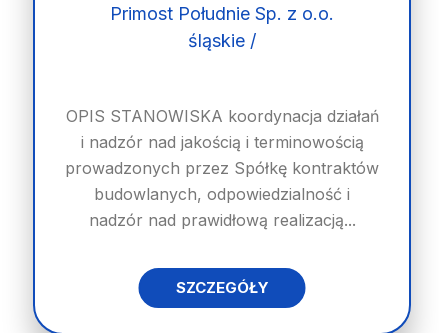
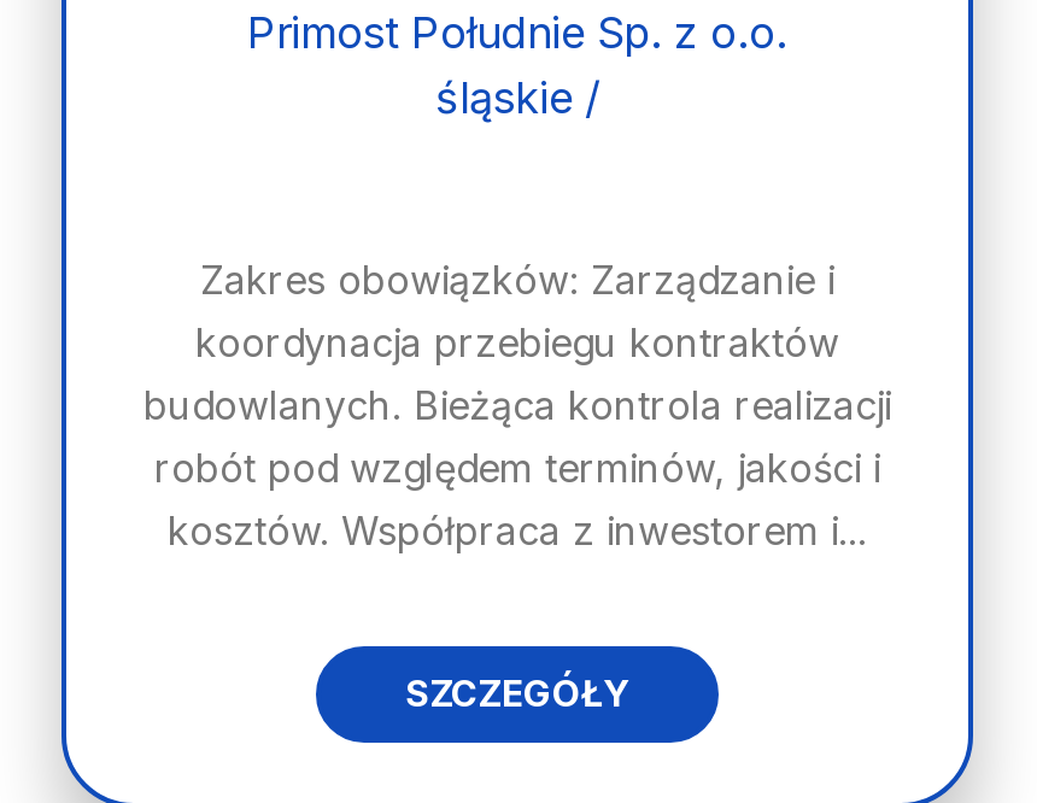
[65,106,379,230] OPIS STANOWISKA koordynacja działań | i nadzór nad jakością i terminowością | prowadzonych przez Spółkę kontraktów | budowlanych, odpowiedzialność i | nadzór nad prawidłową realizacją... -> [143,256,891,555] Zakres obowiązków: Zarządzanie i | koordynacja przebiegu kontraktów | budowlanych. Bieżąca kontrola realizacji | robót pod względem terminów, jakości i | kosztów. Współpraca z inwestorem i...

